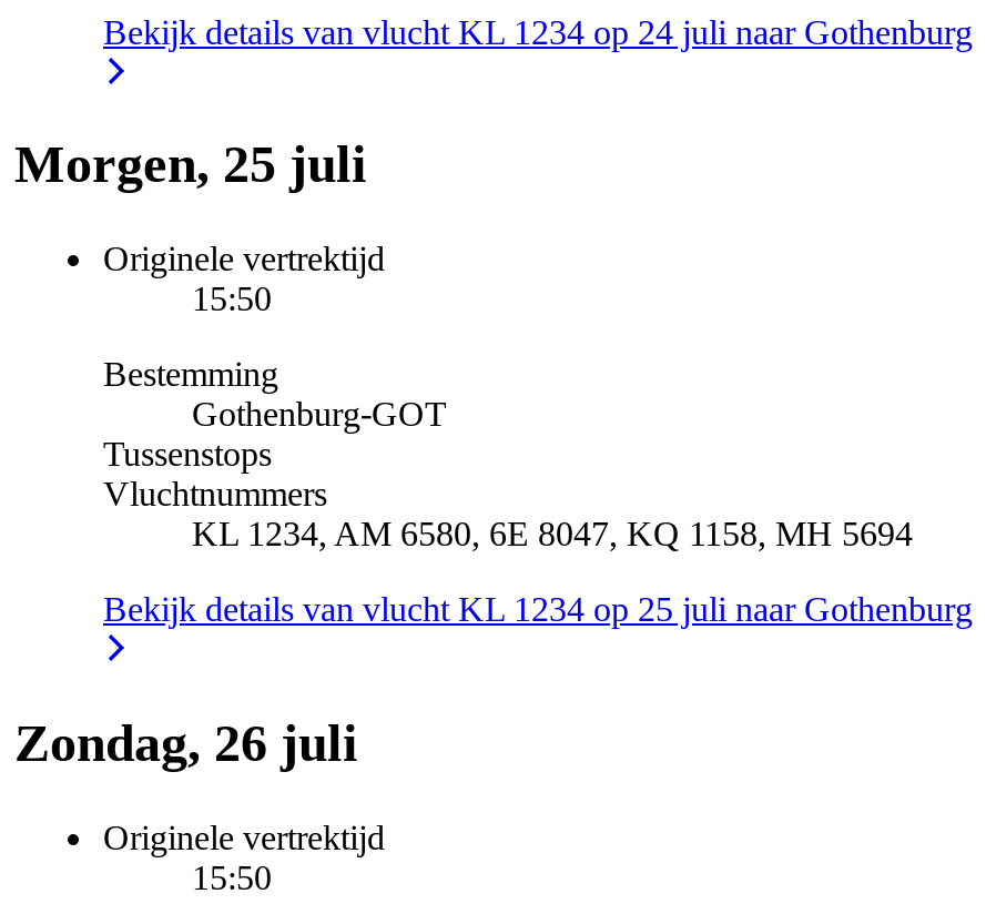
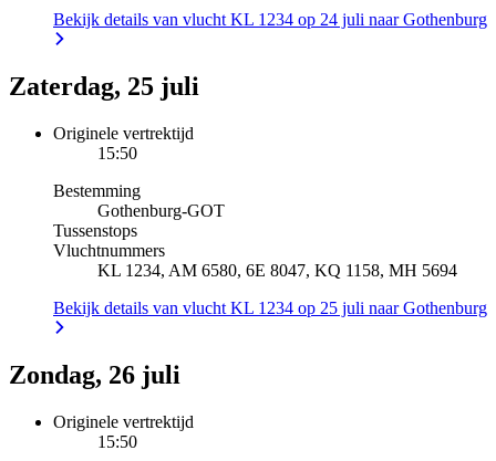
[14,136,367,194] Morgen, 25 juli -> [9,72,199,100] Zaterdag, 25 juli

